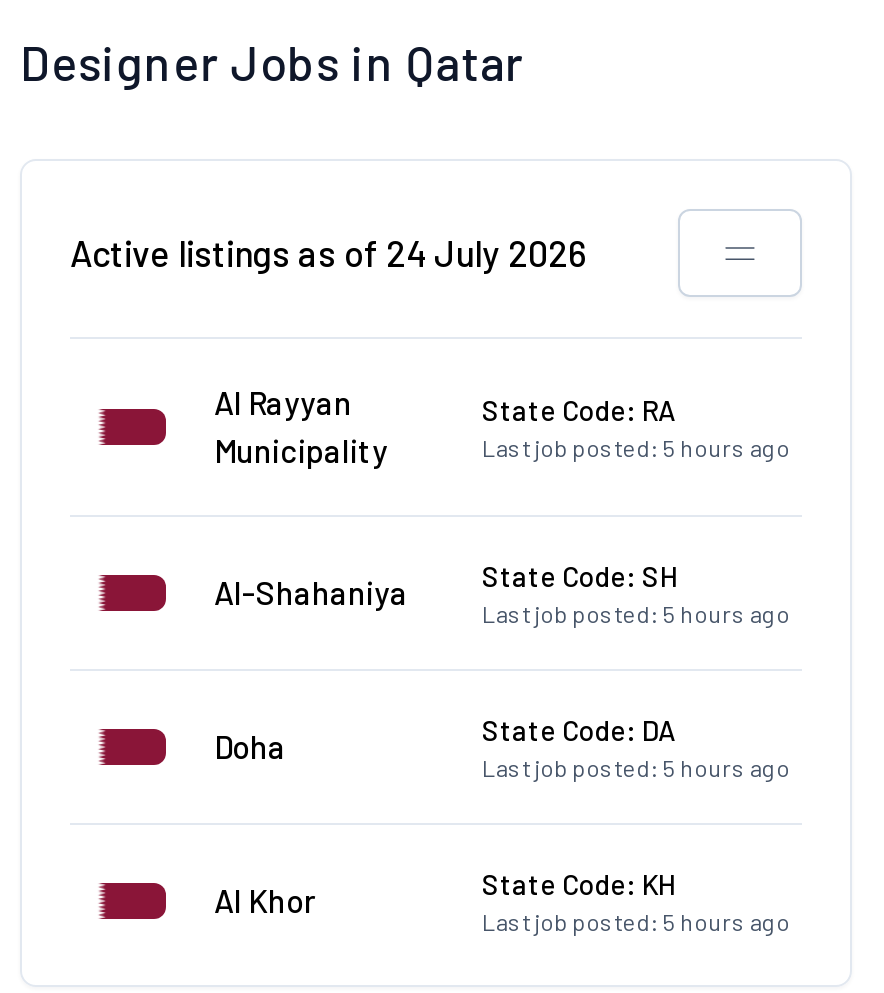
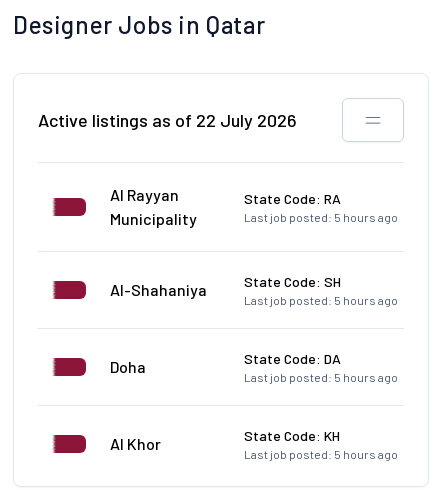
[70,231,588,275] Active listings as of 24 July 2026 -> [38,109,297,131] Active listings as of 22 July 2026

